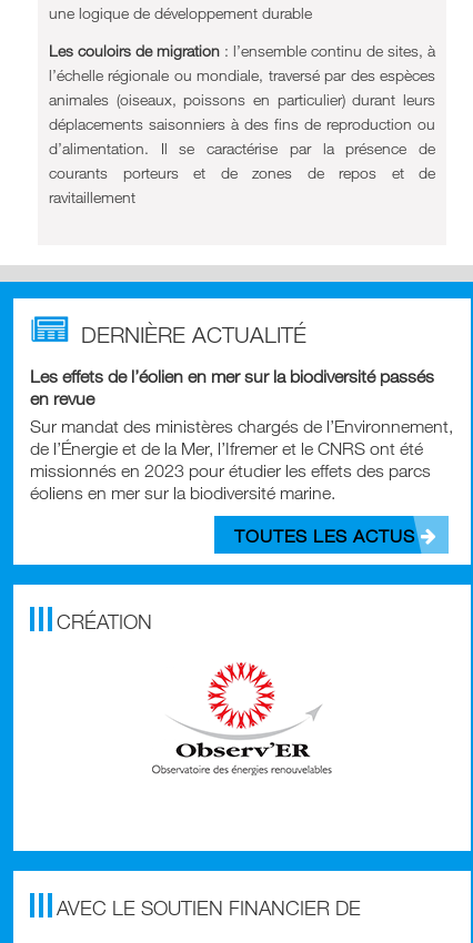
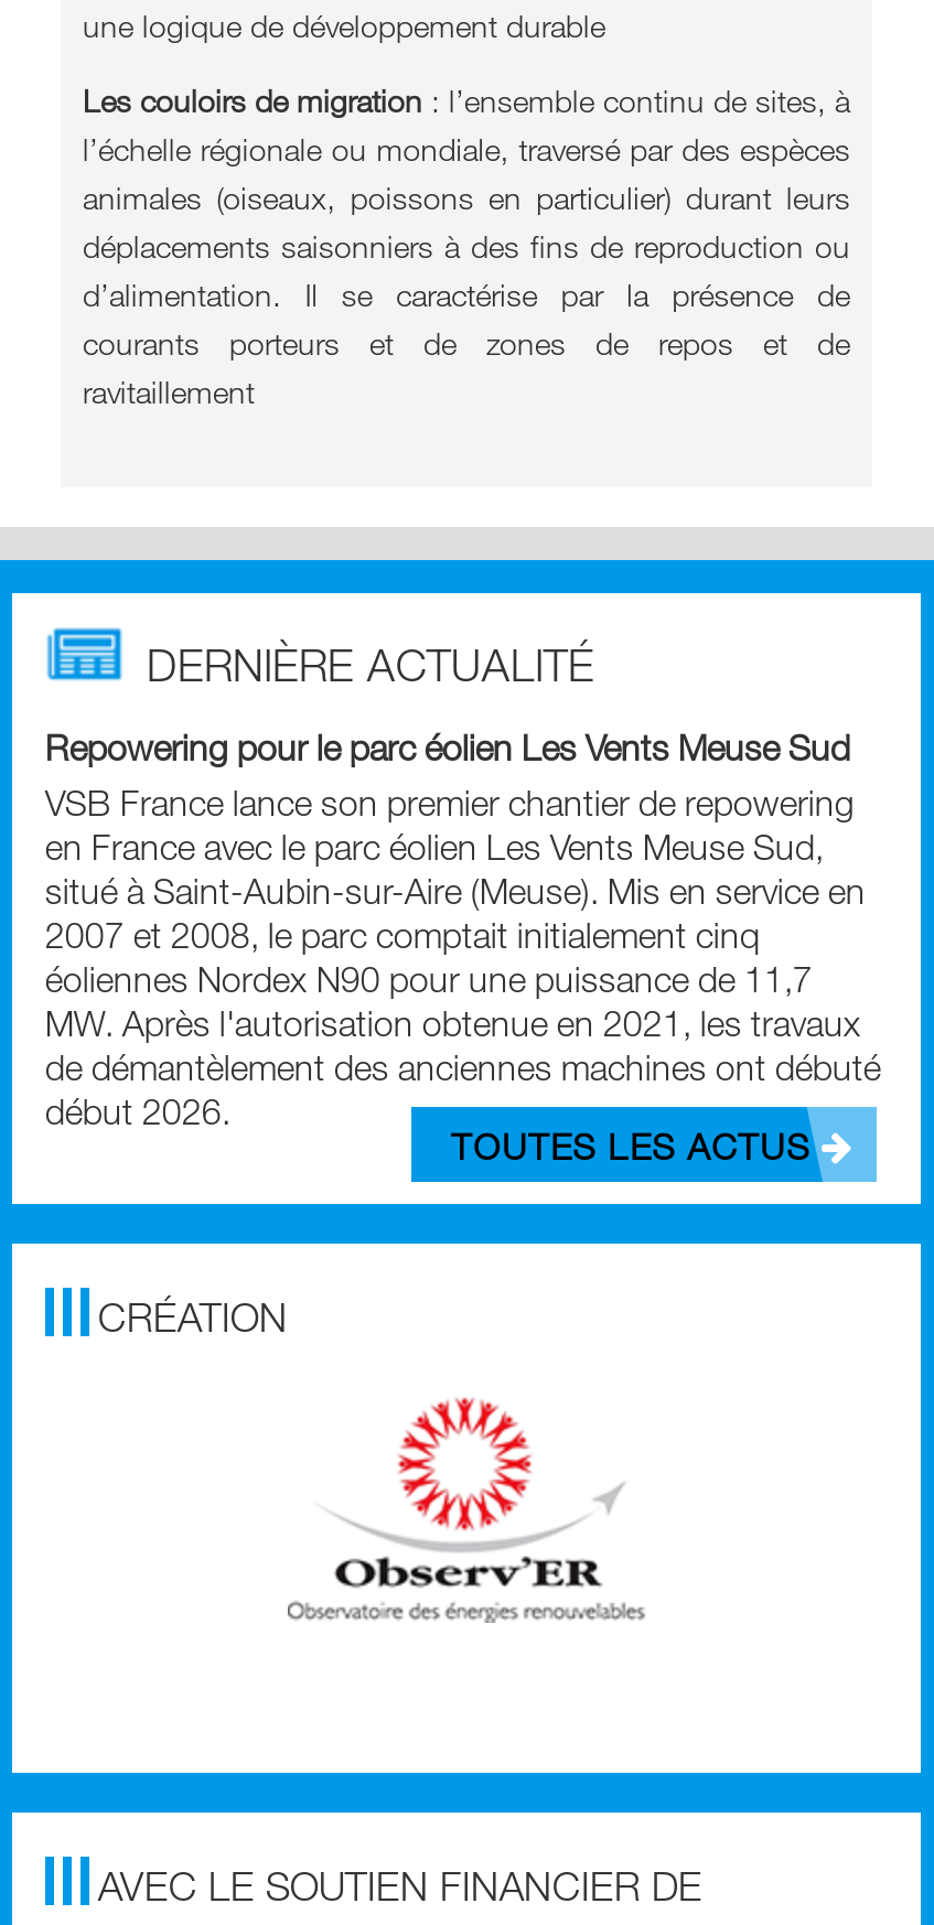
[30,366,453,502] Les effets de l’éolien en mer sur la biodiversité passés | en revue | Sur mandat des ministères chargés de l’Environnement, | de l’Énergie et de la Mer, l’Ifremer et le CNRS ont été | missionnés en 2023 pour étudier les effets des parcs | éoliens en mer sur la biodiversité marine. -> [45,727,881,1131] Repowering pour le parc éolien Les Vents Meuse Sud | VSB France lance son premier chantier de repowering | en France avec le parc éolien Les Vents Meuse Sud, | situé à Saint-Aubin-sur-Aire (Meuse). Mis en service en | 2007 et 2008, le parc comptait initialement cinq | éoliennes Nordex N90 pour une puissance de 11,7 | MW. Après l'autorisation obtenue en 2021, les travaux | de démantèlement des anciennes machines ont débuté | début 2026.

